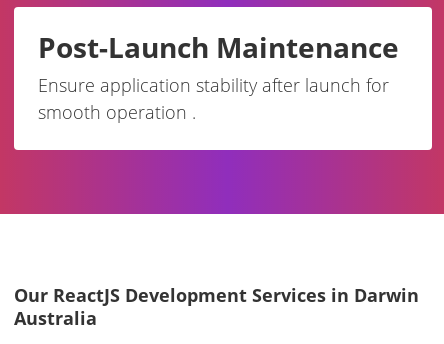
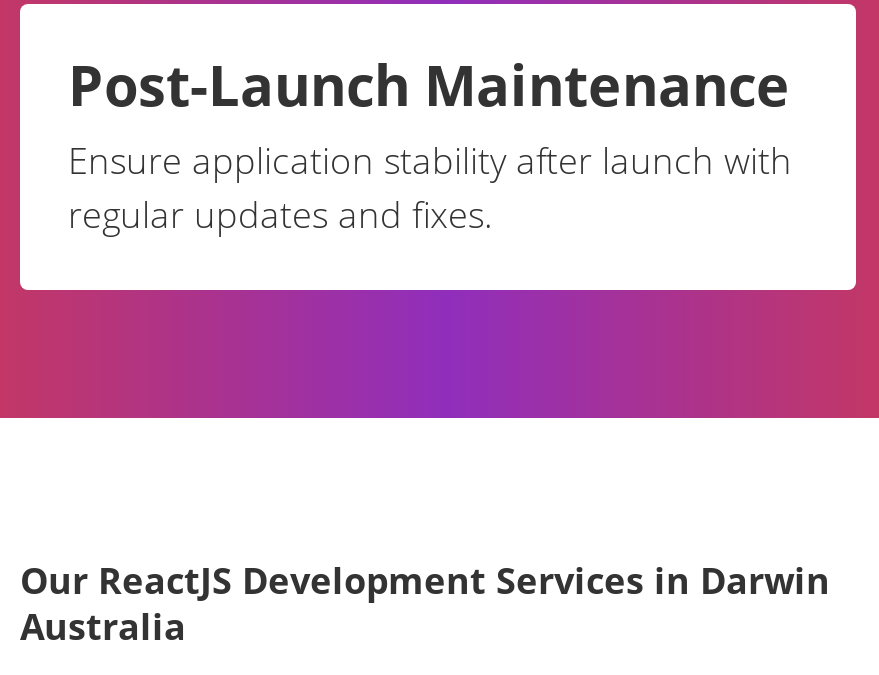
[38,73,389,124] Ensure application stability after launch for | smooth operation . -> [68,136,792,238] Ensure application stability after launch with | regular updates and fixes.

